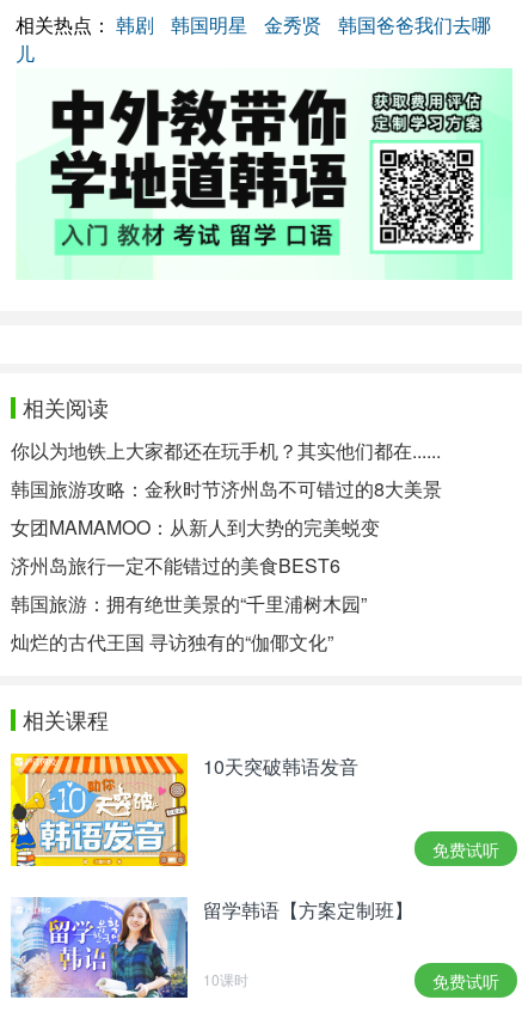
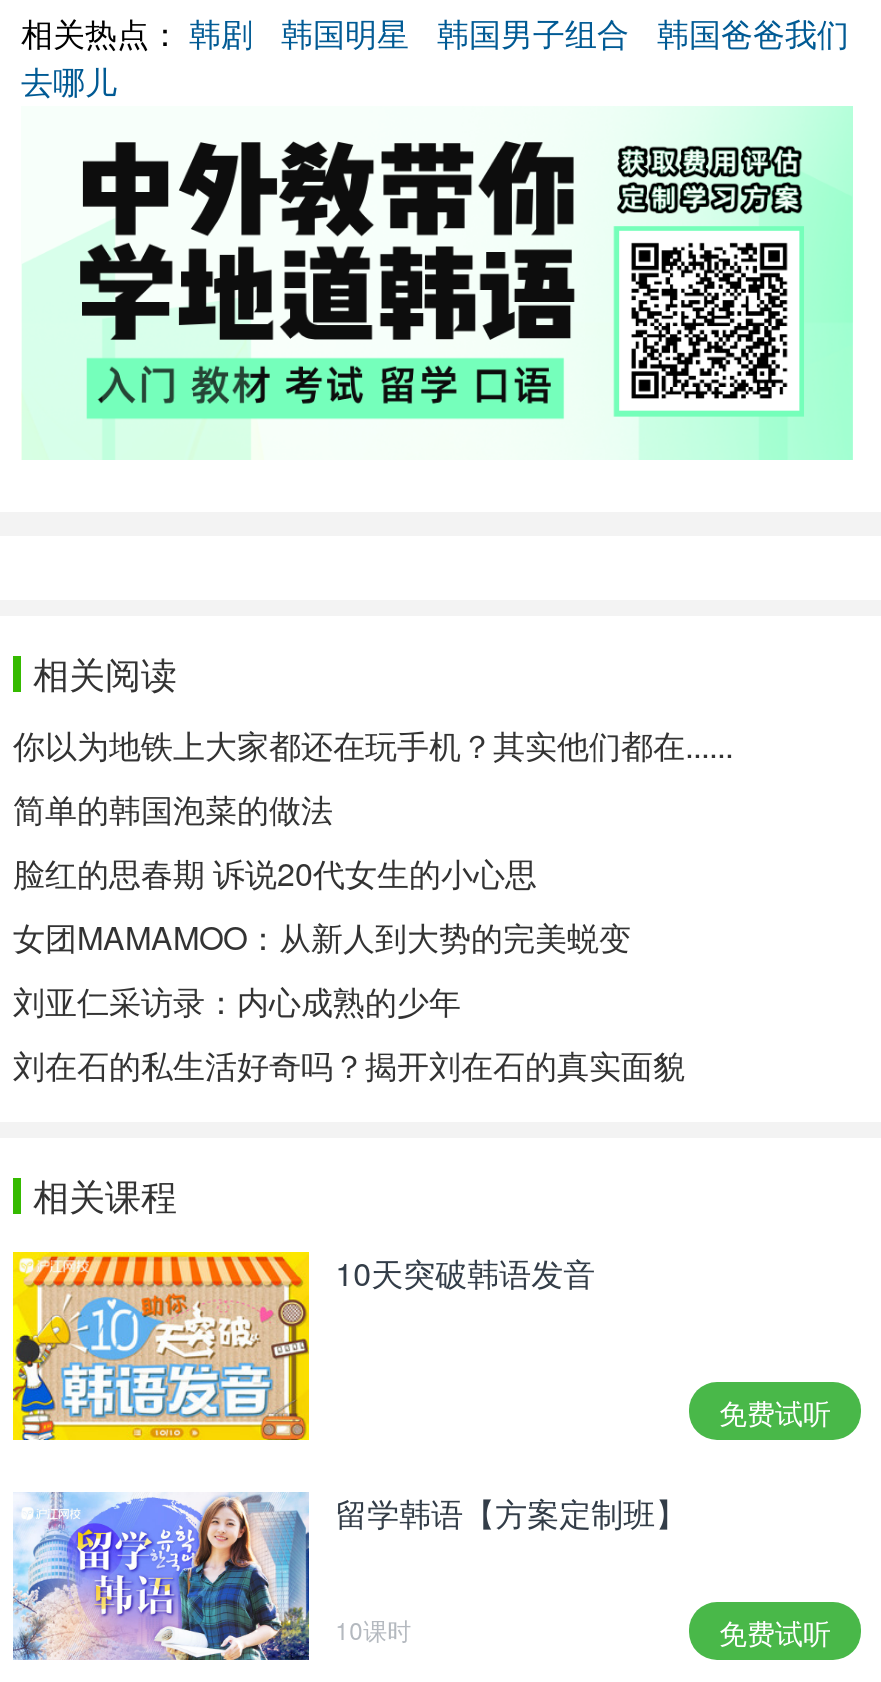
[16,11,491,67] 金秀贤 | 韩国爸爸我们去哪 | 儿 -> [21,10,849,104] 韩国男子组合 | 韩国爸爸我们 | 去哪儿
[11,475,442,502] 韩国旅游攻略：金秋时节济州岛不可错过的8大美景 -> [13,786,537,896] 简单的韩国泡菜的做法 | 脸红的思春期 诉说20代女生的小心思
moved [11,513,380,541] -> [13,914,631,960]: 女团MAMAMOO：从新人到大势的完美蜕变
[11,551,367,656] 济州岛旅行一定不能错过的美食BEST6 | 韩国旅游：拥有绝世美景的“千里浦树木园” | 灿烂的古代王国 寻访独有的“伽倻文化” -> [13,978,685,1088] 刘亚仁采访录：内心成熟的少年 | 刘在石的私生活好奇吗？揭开刘在石的真实面貌

